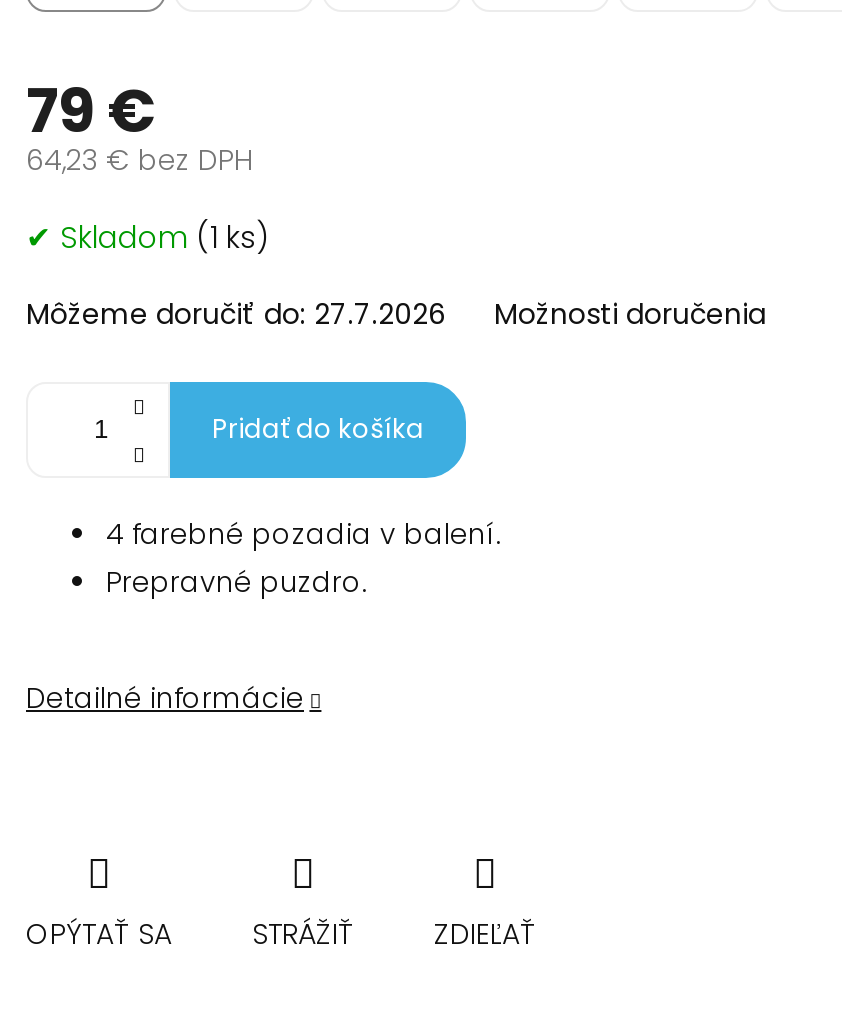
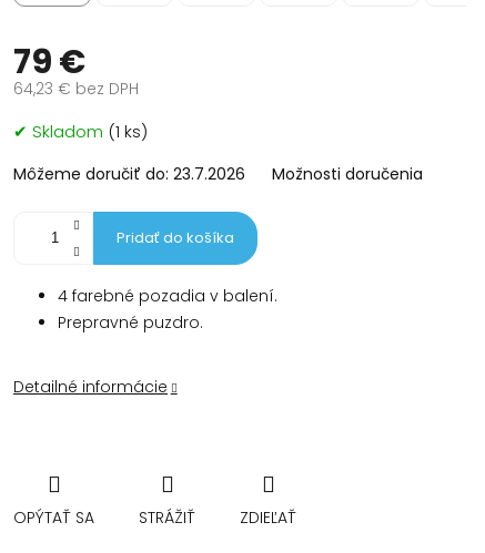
[26,294,446,334] Môžeme doručiť do: 27.7.2026 -> [13,163,245,185] Môžeme doručiť do: 23.7.2026

